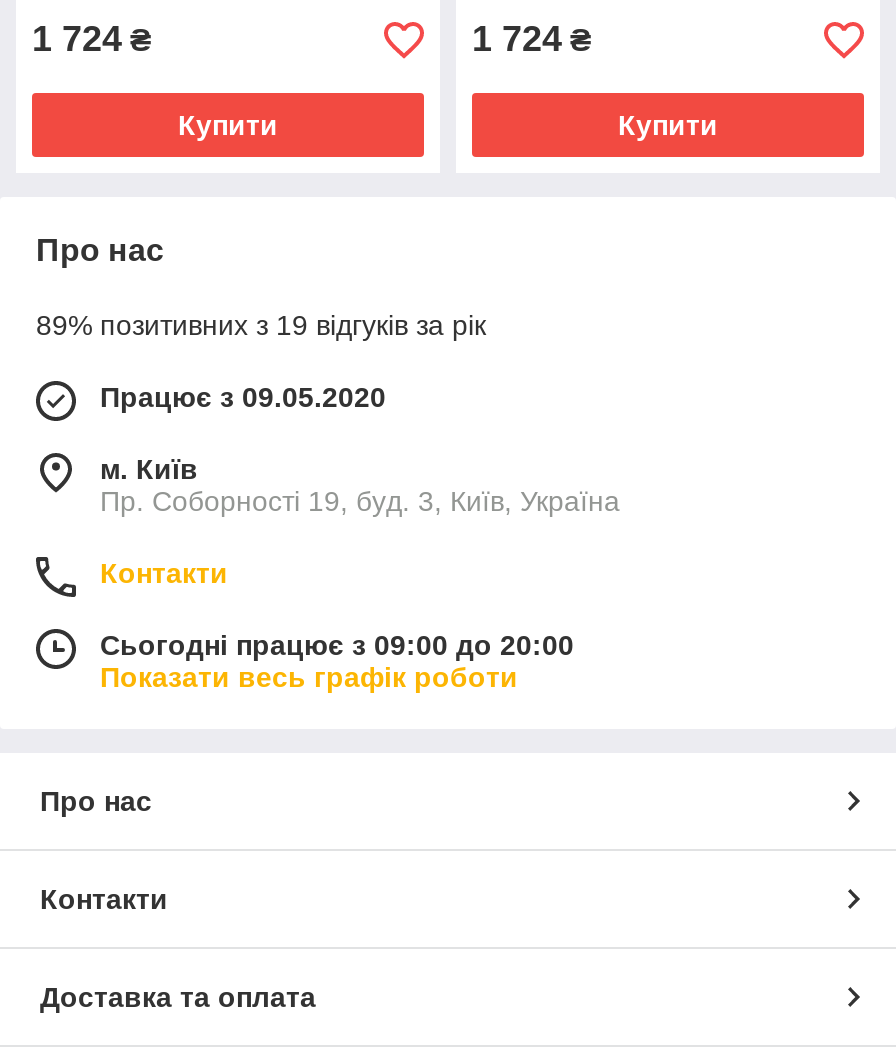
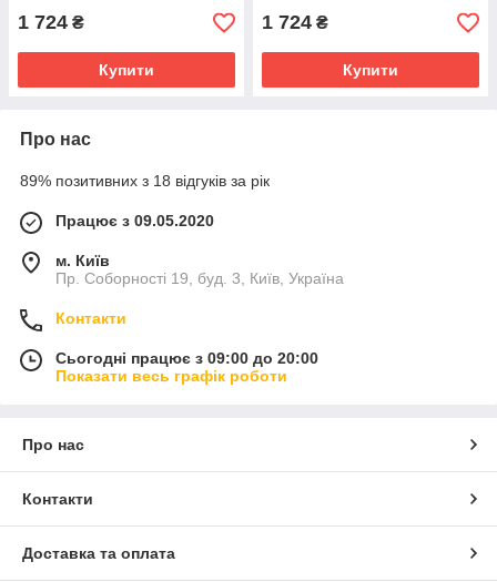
[36,310,486,342] 89% позитивних з 19 відгуків за рік -> [20,172,270,190] 89% позитивних з 18 відгуків за рік

